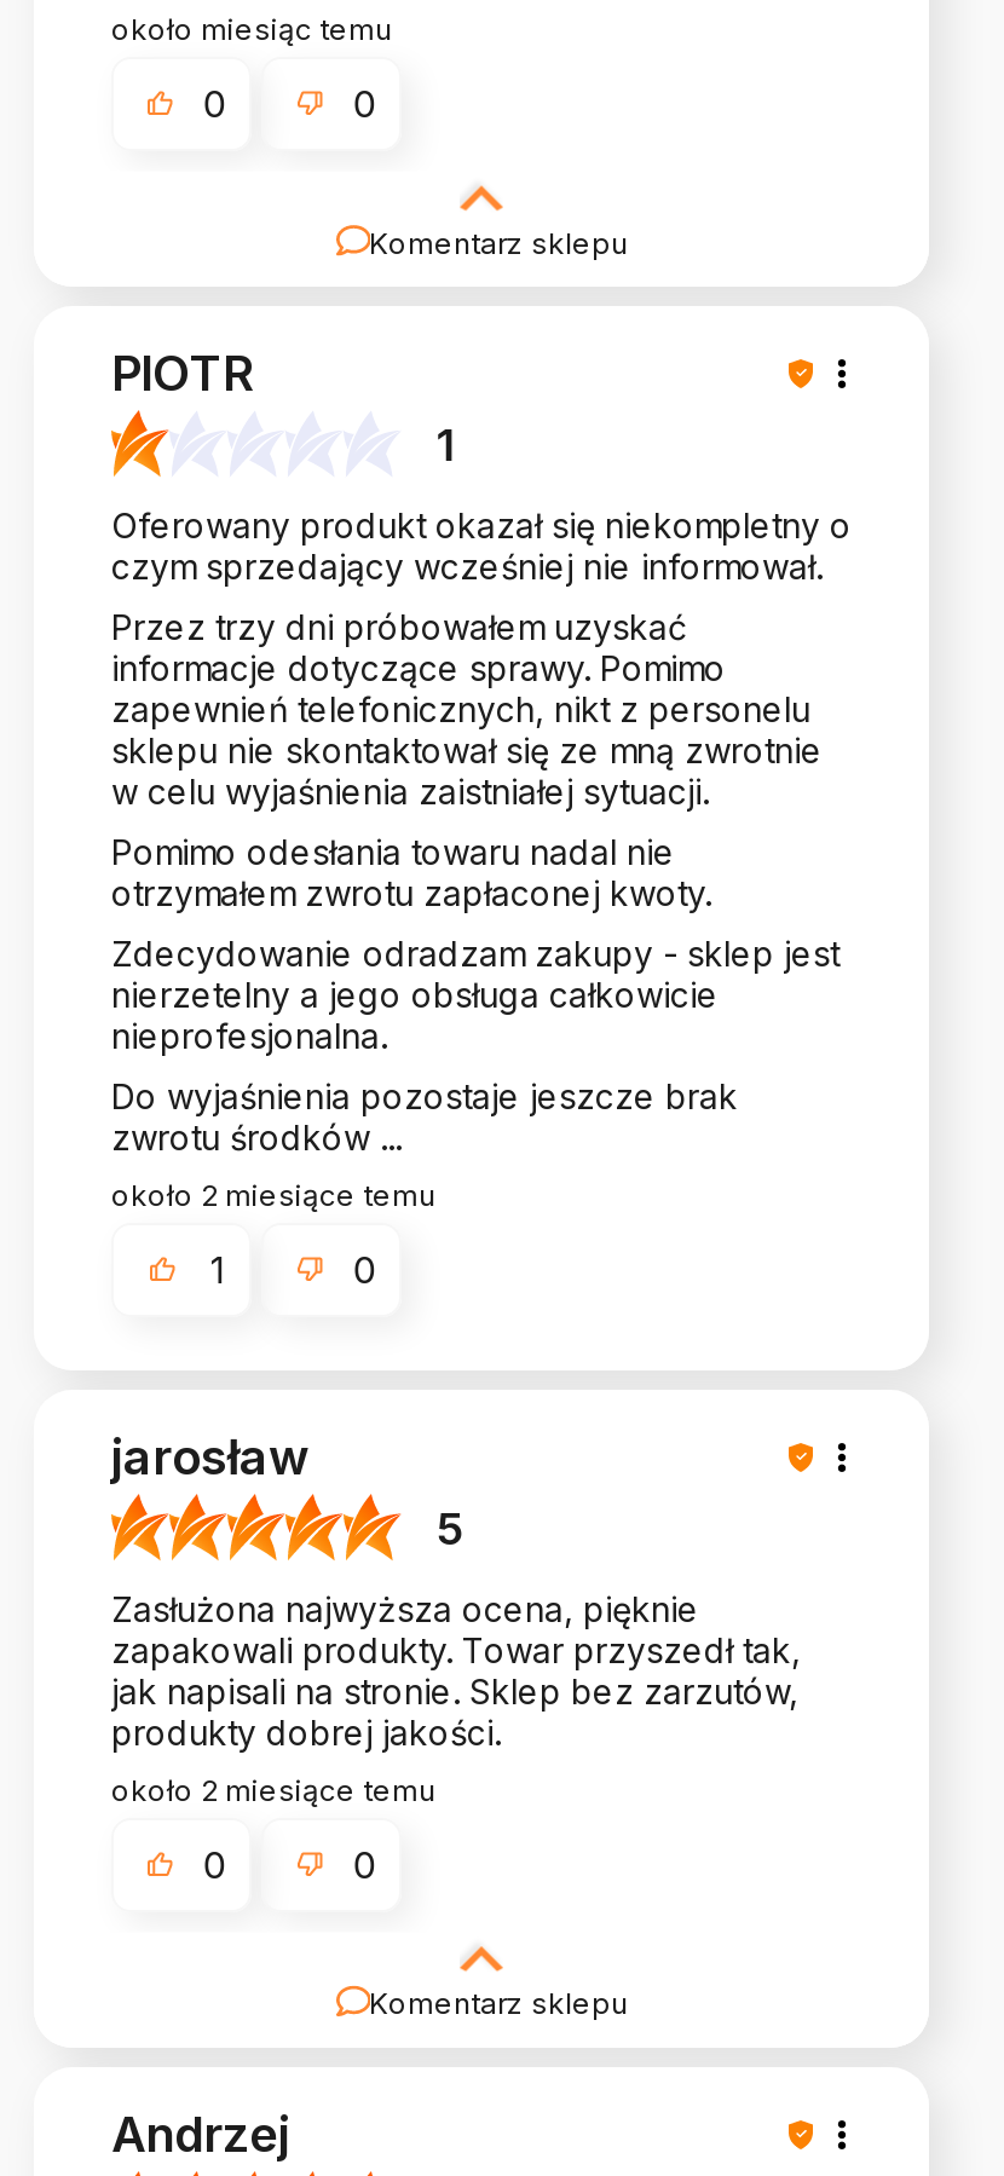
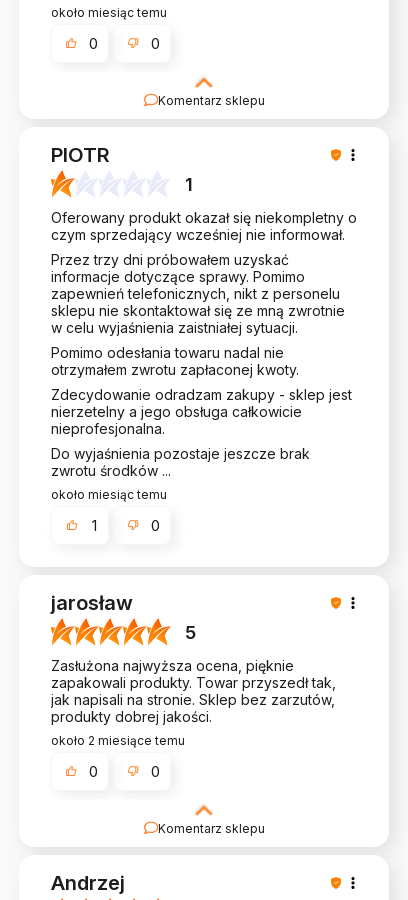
[111,1177,435,1213] około 2 miesiące temu -> [51,487,167,502] około miesiąc temu

